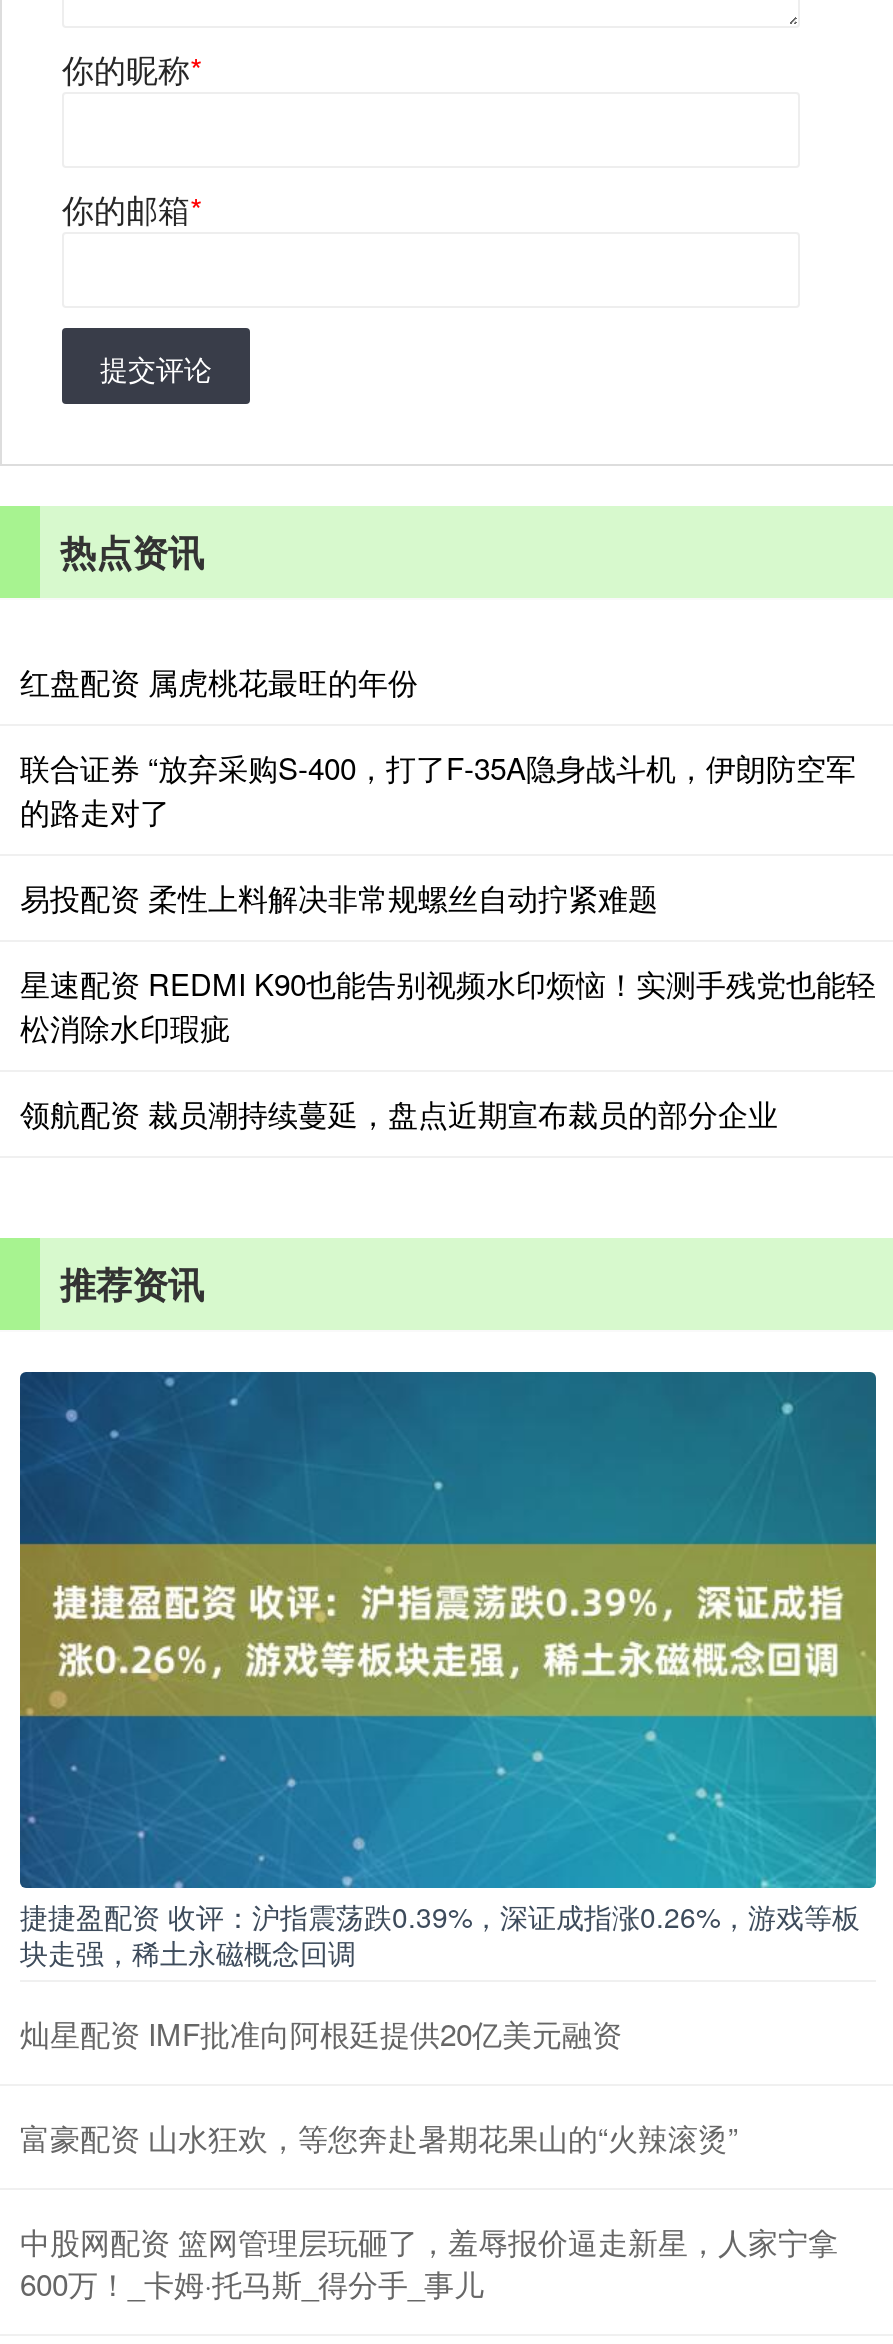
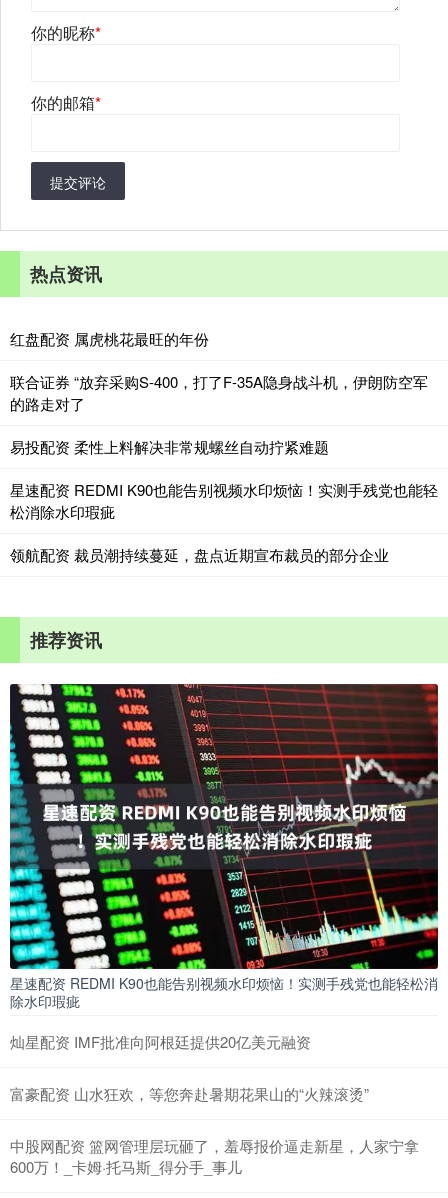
[18,1370,878,1971] [image] | 捷捷盈配资 收评：沪指震荡跌0.39%，深证成指涨0.26%，游戏等板 | 块走强，稀土永磁概念回调 -> [9,683,439,1011] [image] | 星速配资 REDMI K90也能告别视频水印烦恼！实测手残党也能轻松消 | 除水印瑕疵

